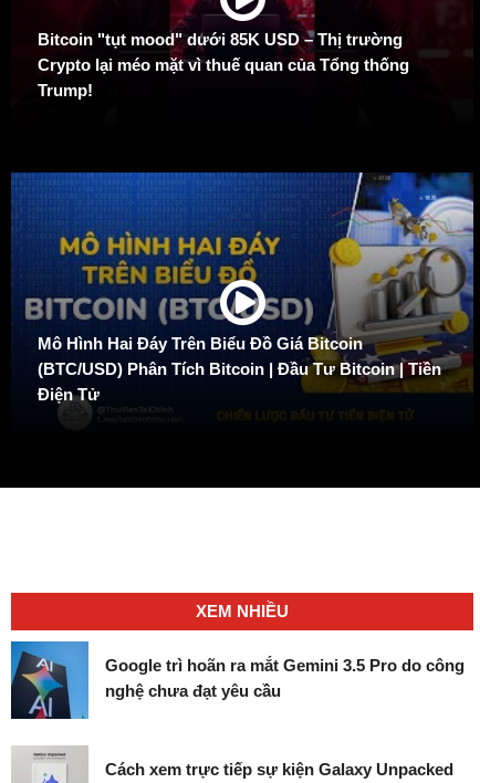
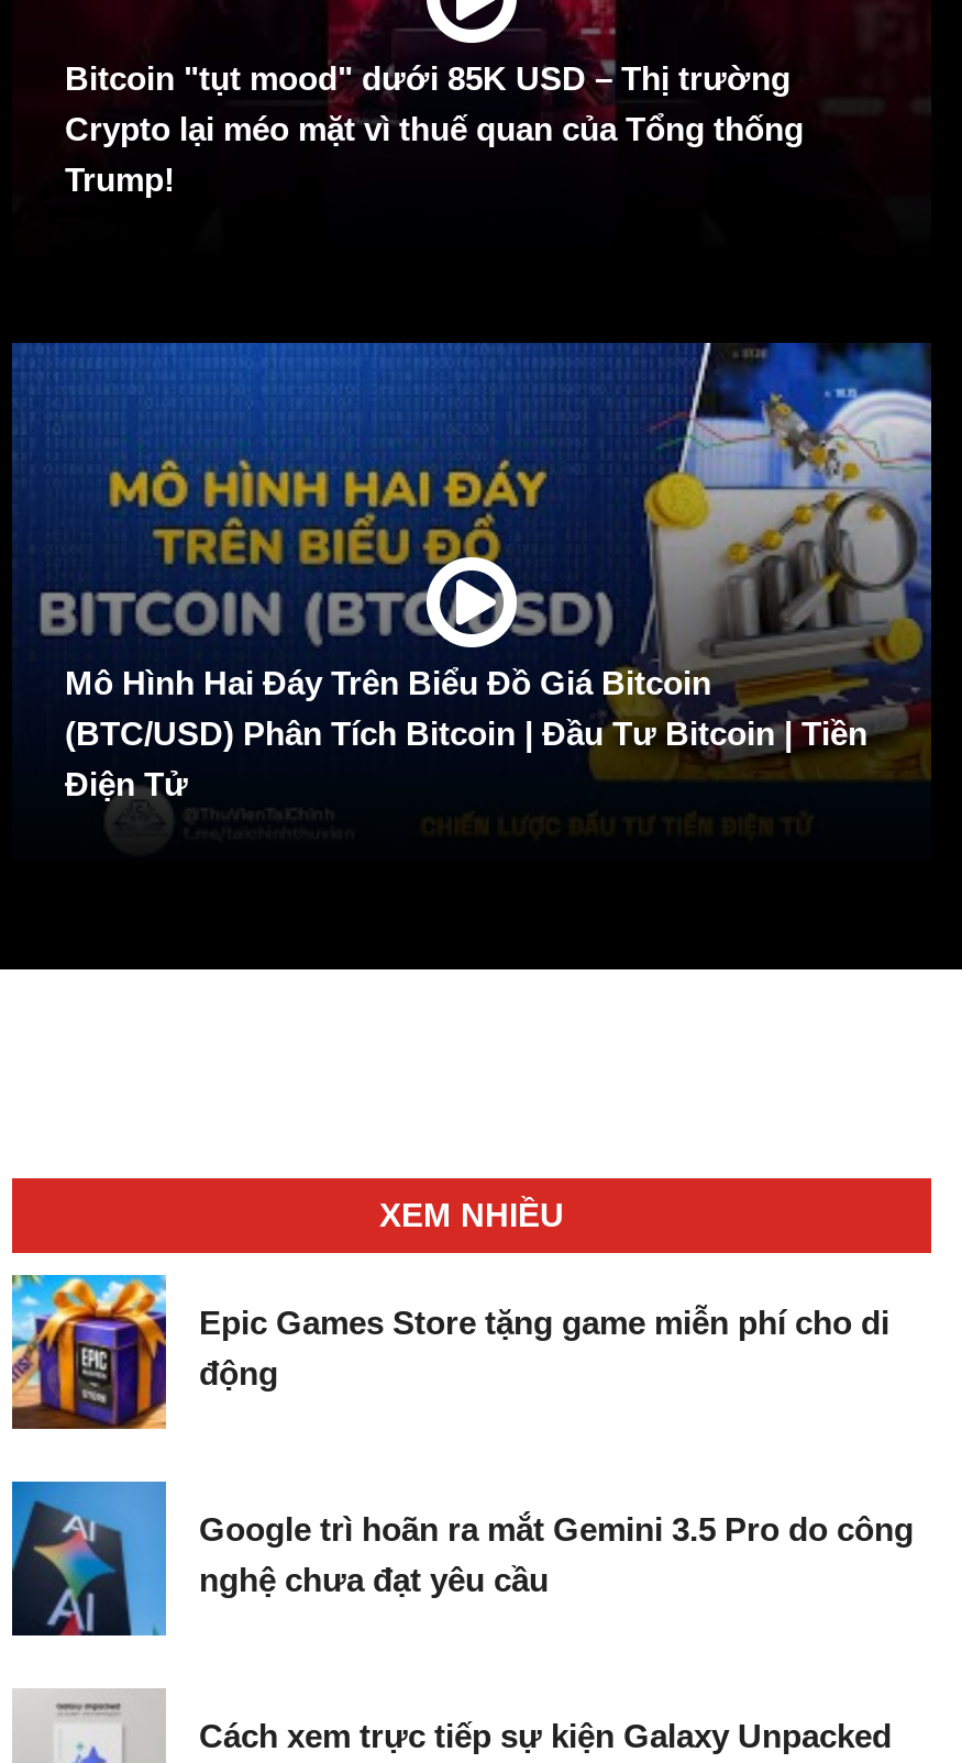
none -> [10,1275,889,1431] [image] | Epic Games Store tặng game miễn phí cho di | động

